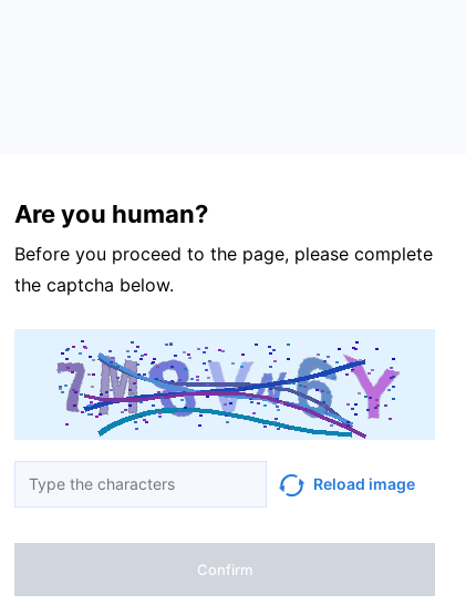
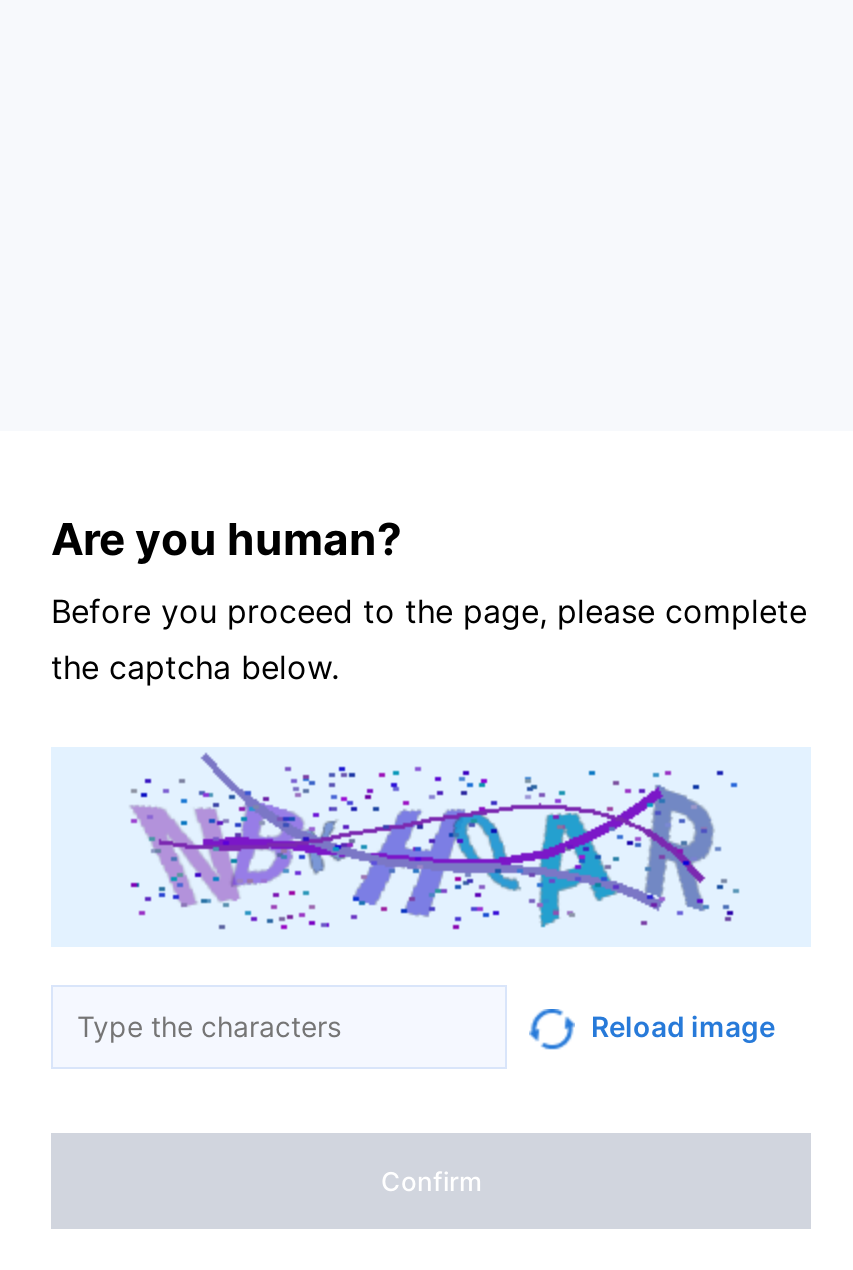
[56,334,401,440] [image] -> [129,753,745,943] [image]

